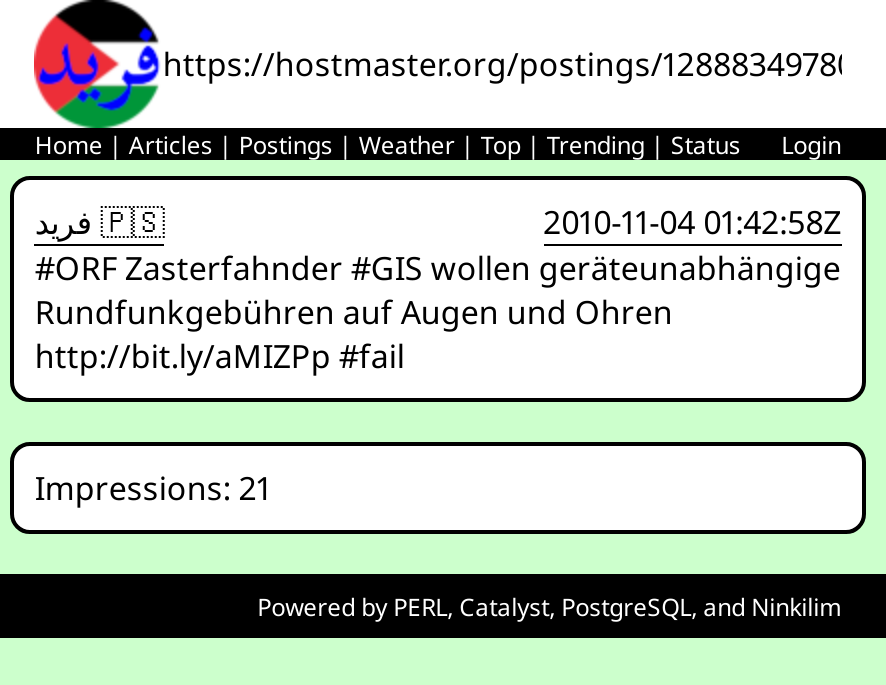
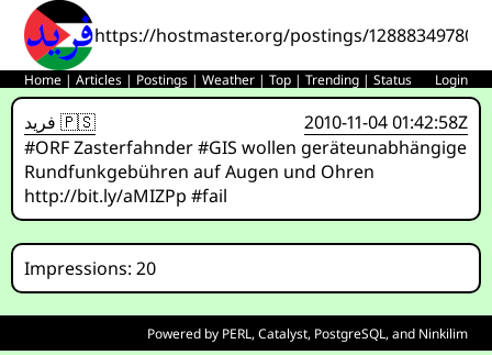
[35,466,271,510] Impressions: 21 -> [25,256,156,280] Impressions: 20

